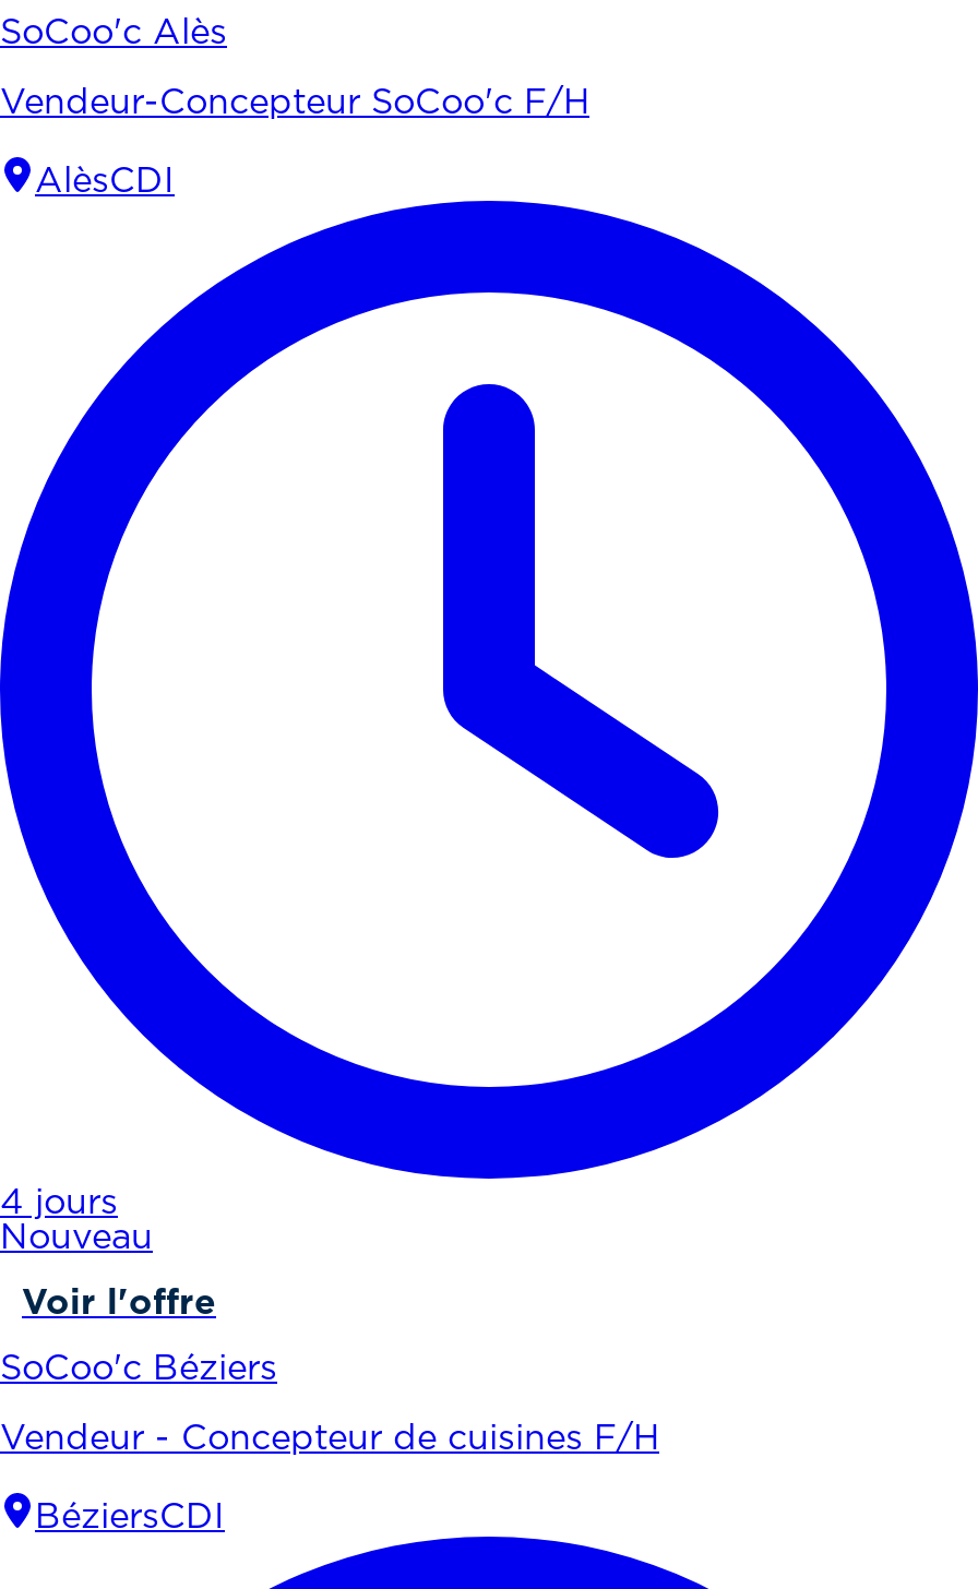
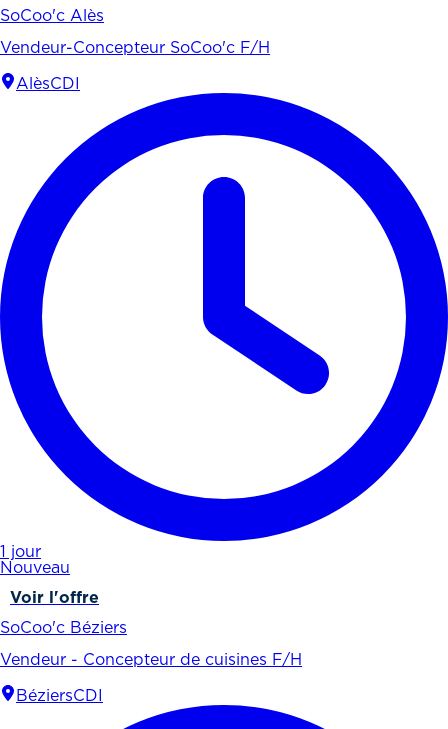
[0,1188,118,1221] 4 jours -> [0,545,41,560] 1 jour

